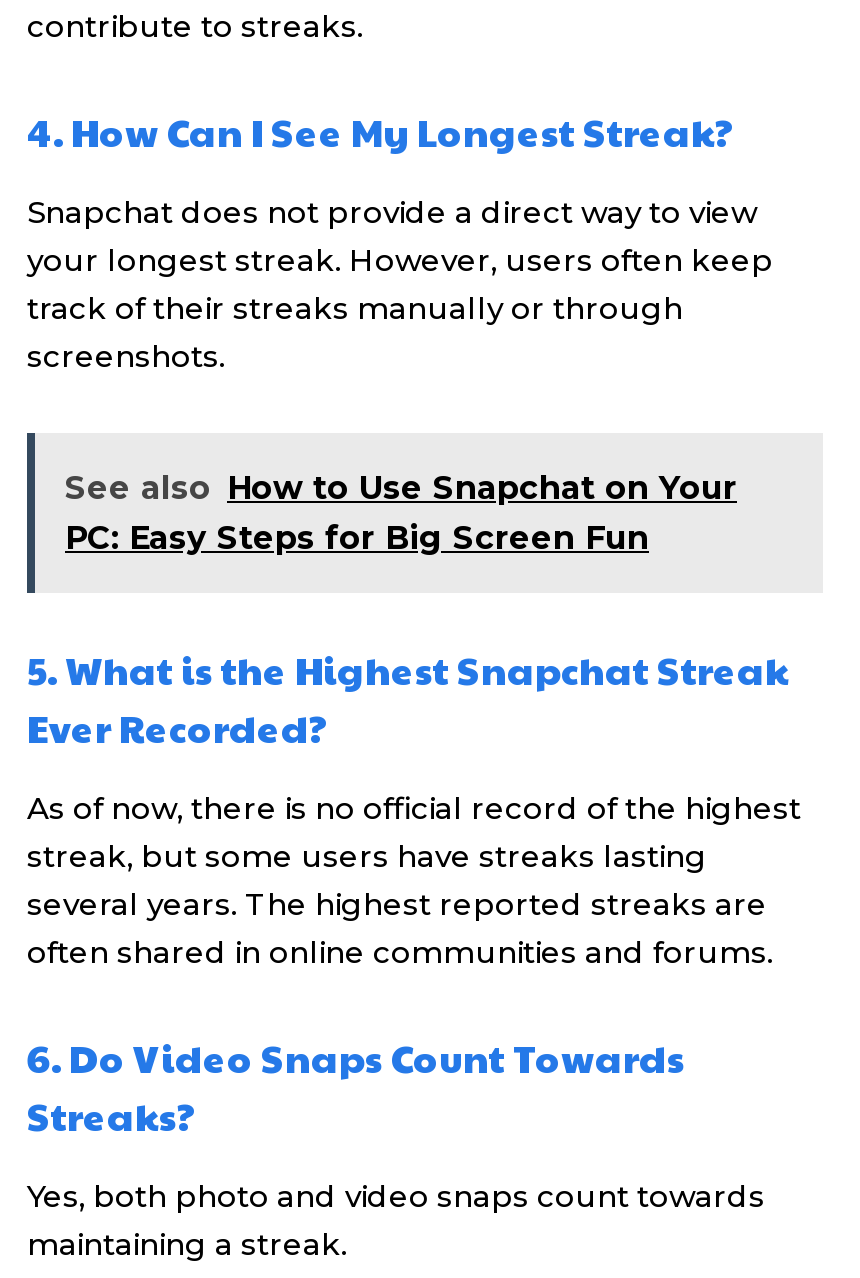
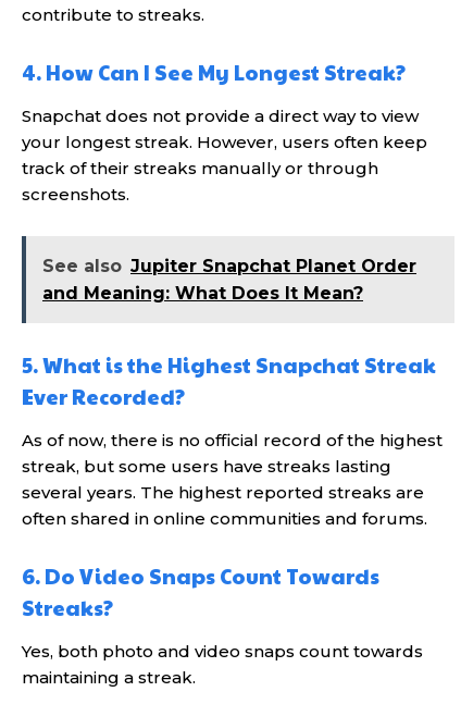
[65,469,737,557] See also How to Use Snapchat on Your | PC: Easy Steps for Big Screen Fun -> [42,255,416,303] See also Jupiter Snapchat Planet Order | and Meaning: What Does It Mean?

